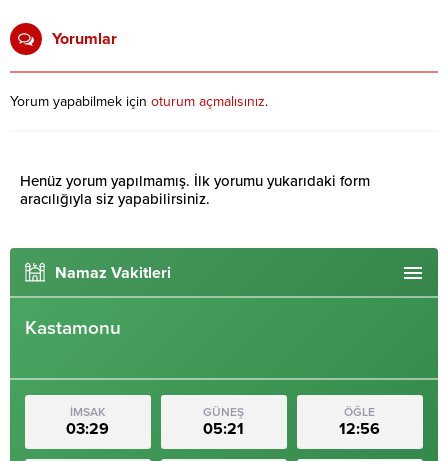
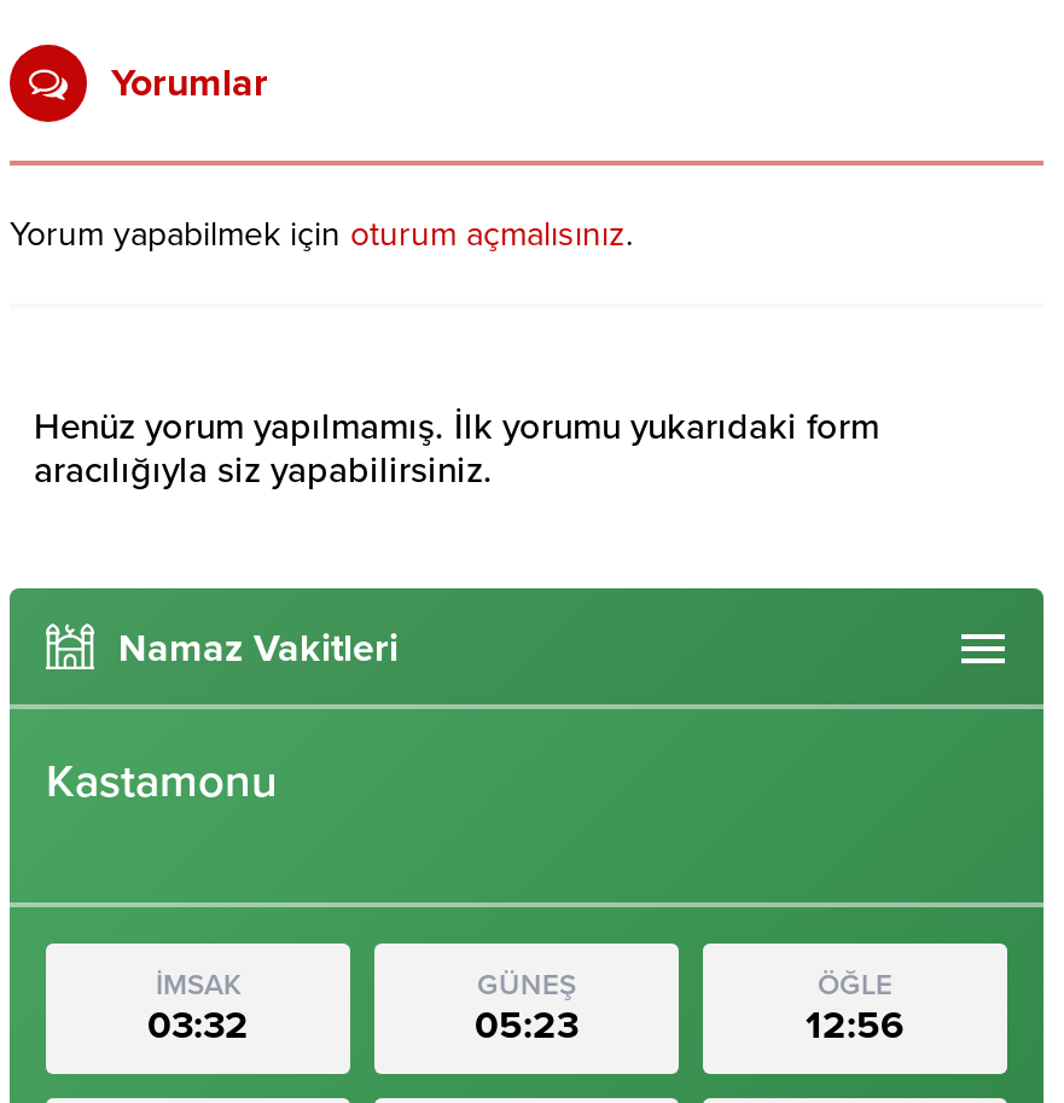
[66,419,109,439] 03:29 -> [147,1001,249,1050] 03:32
[203,419,244,439] 05:21 -> [475,1001,578,1050] 05:23

